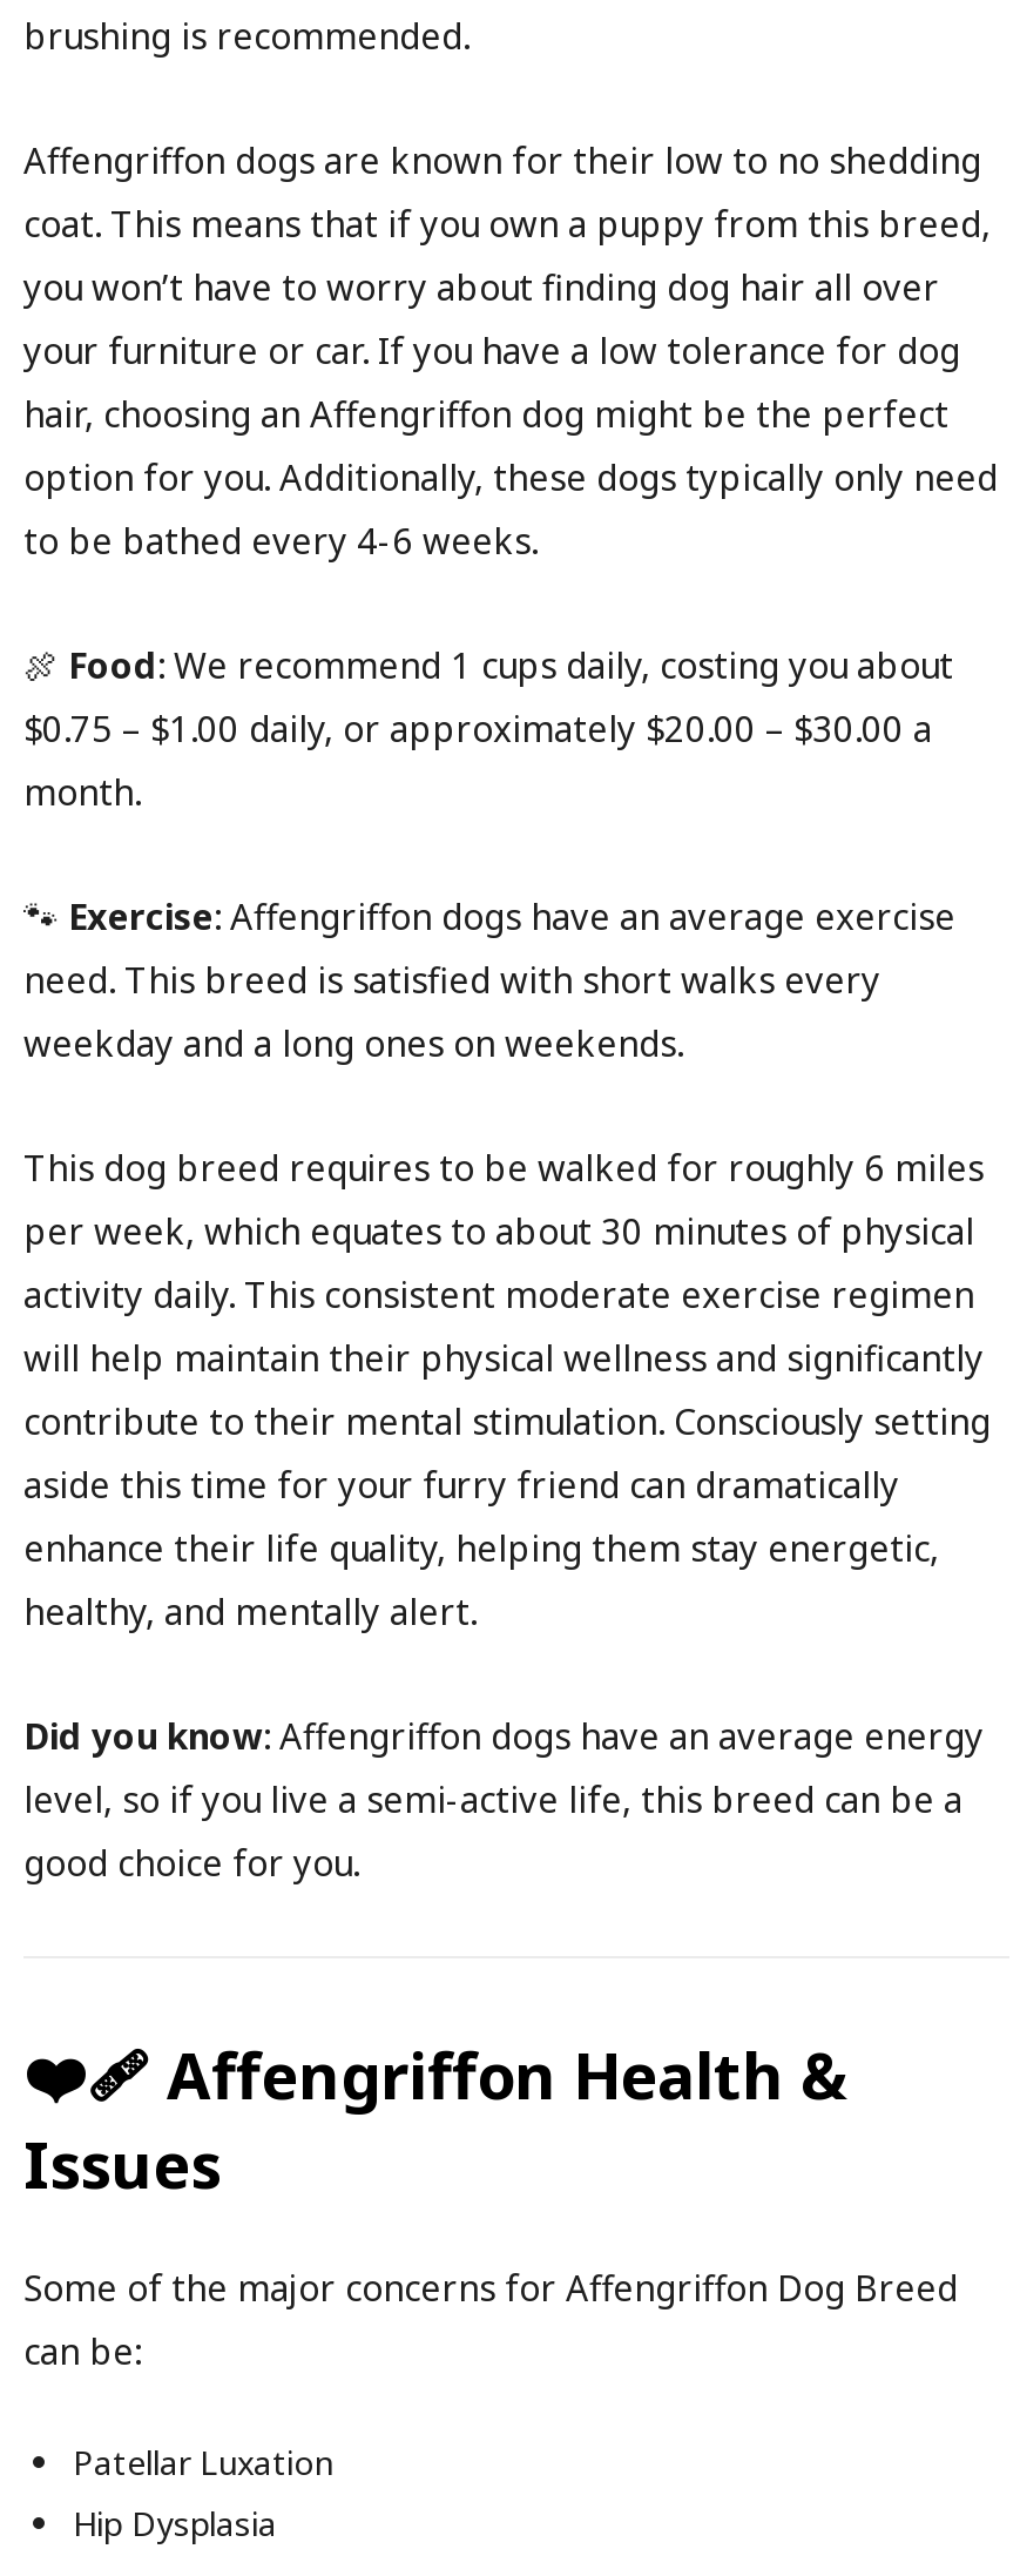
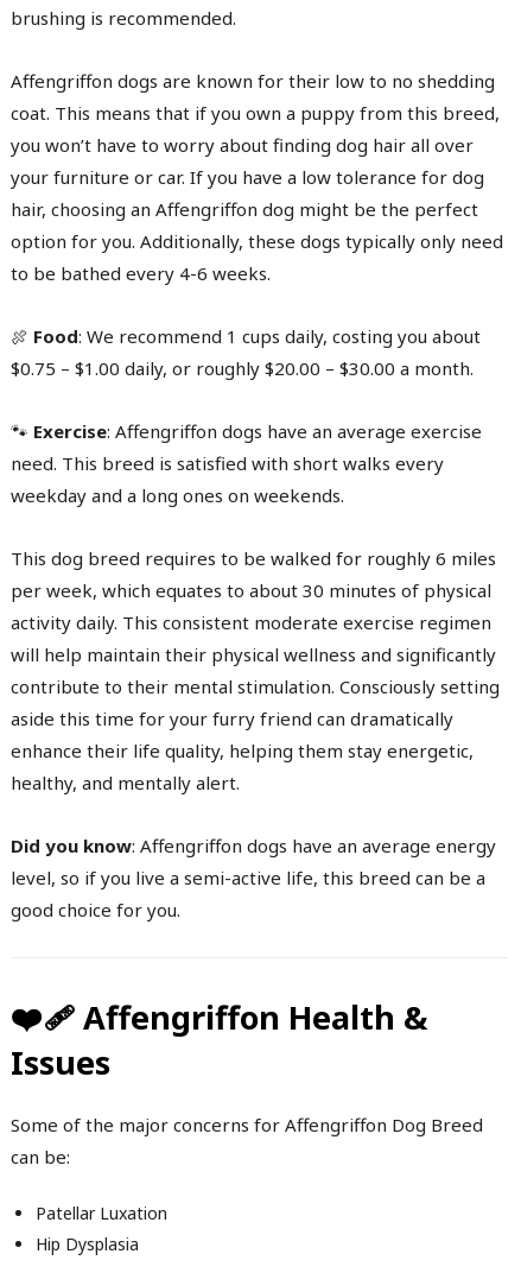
[23,704,932,815] $0.75 – $1.00 daily, or approximately $20.00 – $30.00 a | month. -> [11,356,474,380] $0.75 – $1.00 daily, or roughly $20.00 – $30.00 a month.

